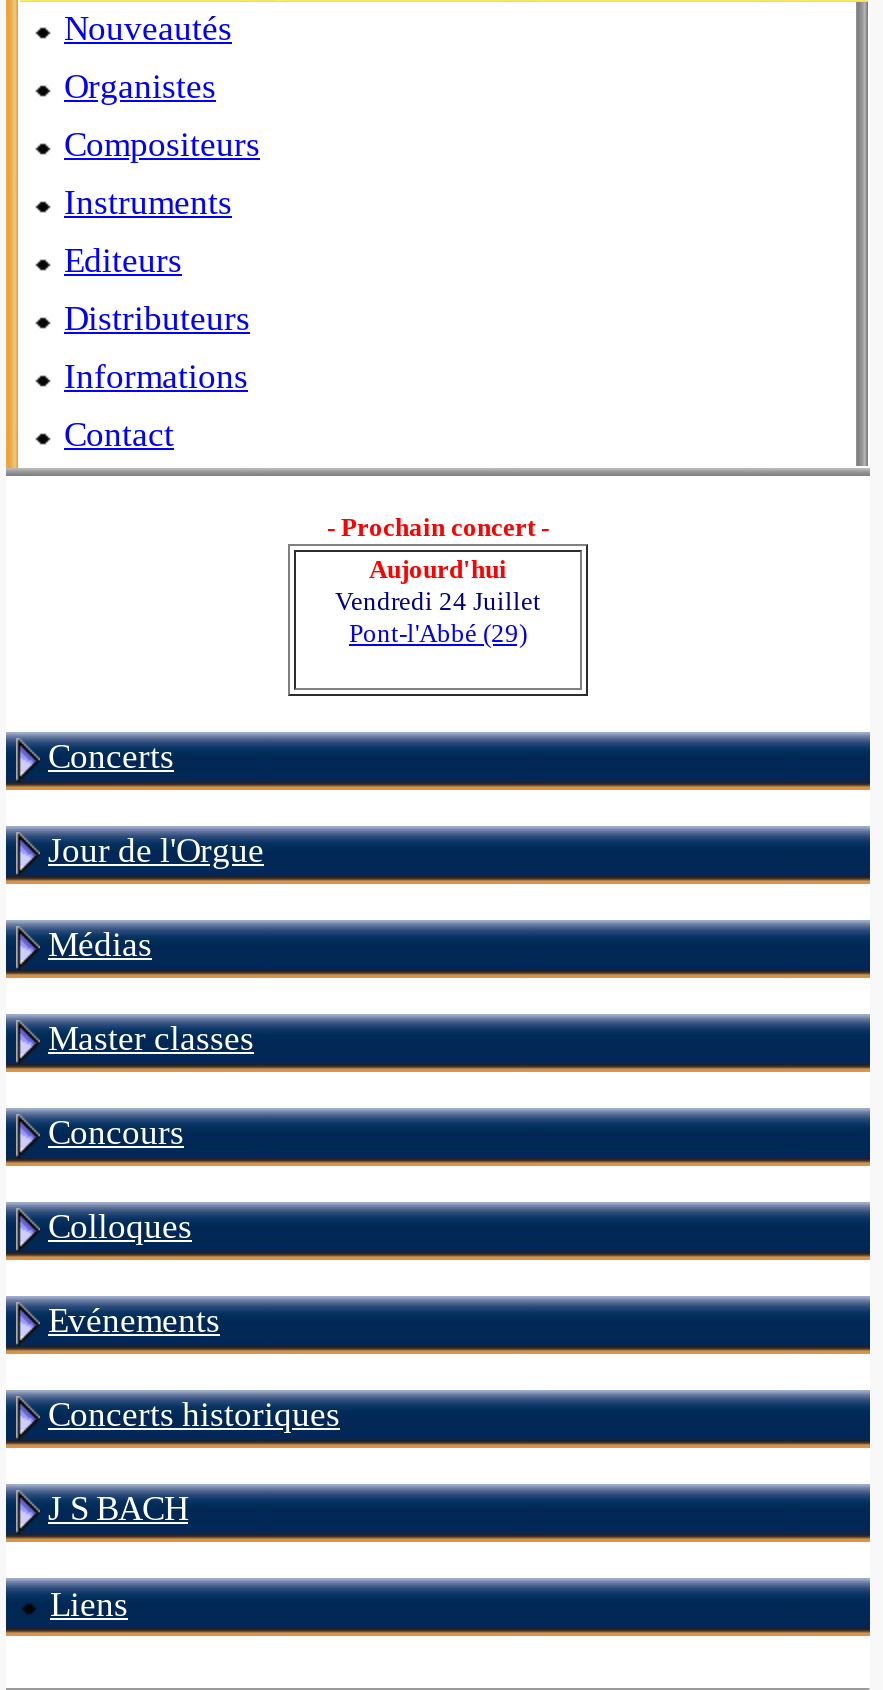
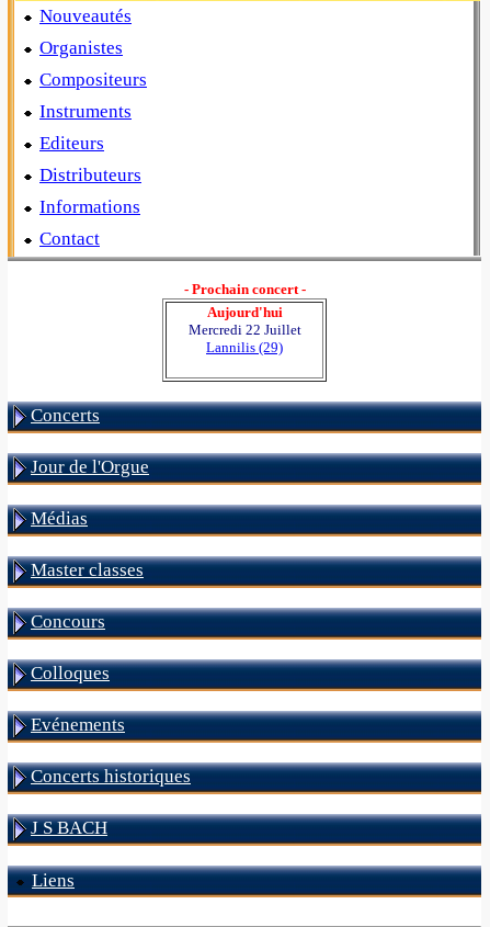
[335,586,541,648] Vendredi 24 Juillet | Pont-l'Abbé (29) -> [188,321,301,355] Mercredi 22 Juillet | Lannilis (29)

